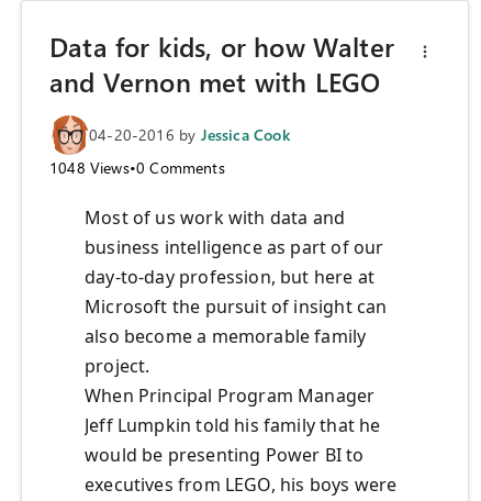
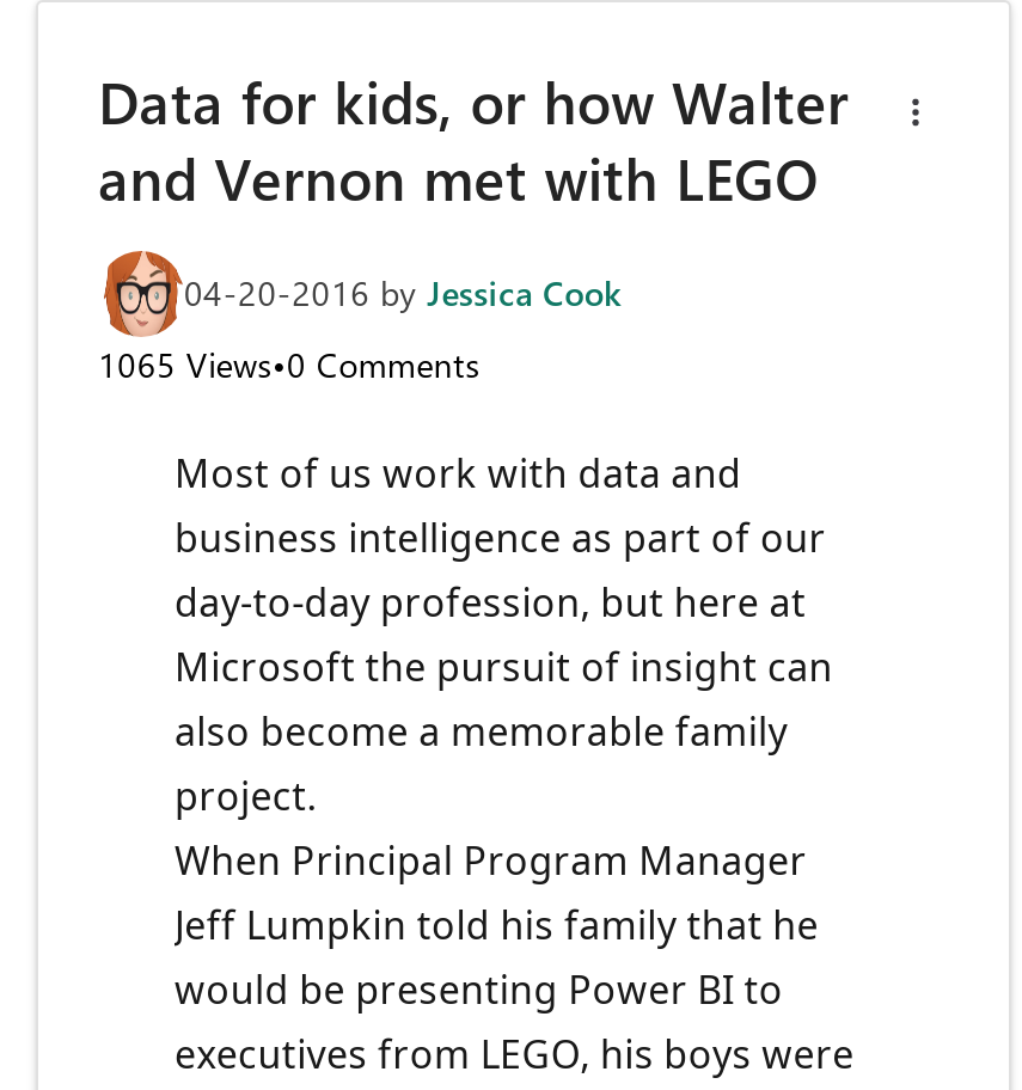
[49,158,225,178] 1048 Views•0 Comments -> [98,343,480,388] 1065 Views•0 Comments

